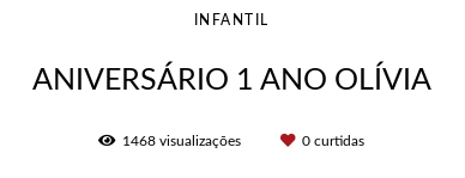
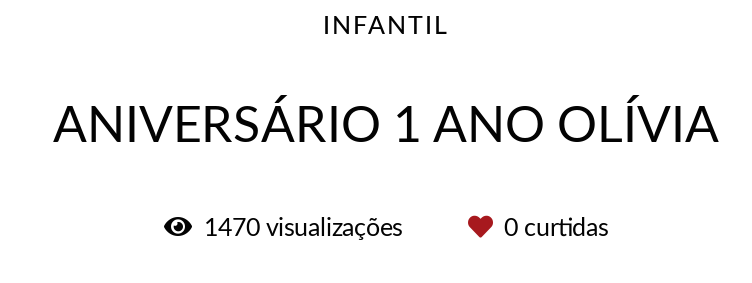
[122,134,244,148] 1468 visualizações -> [204,216,408,240] 1470 visualizações

